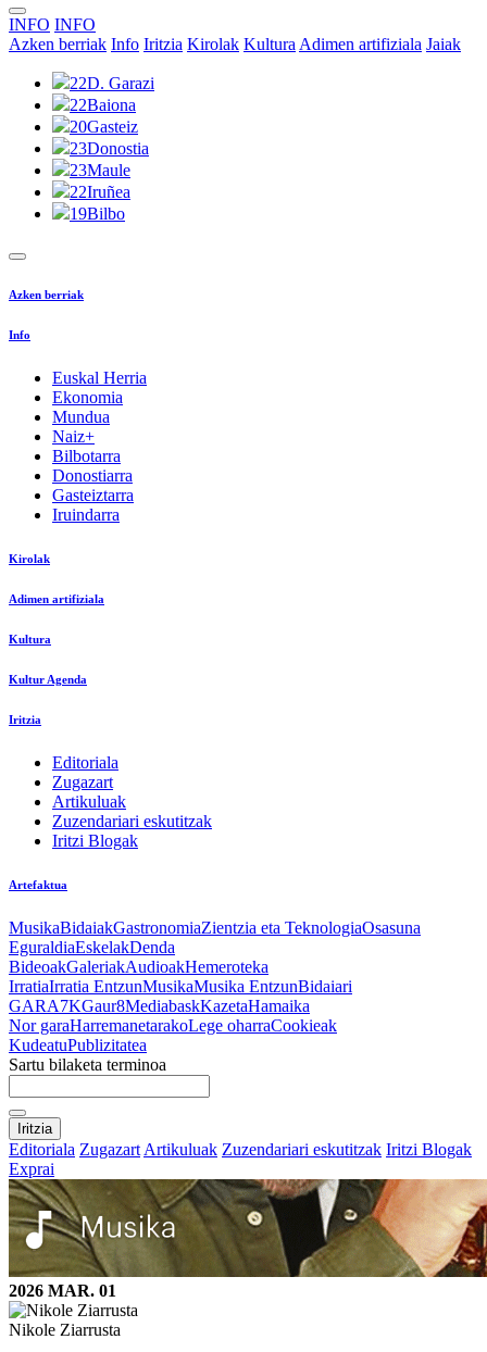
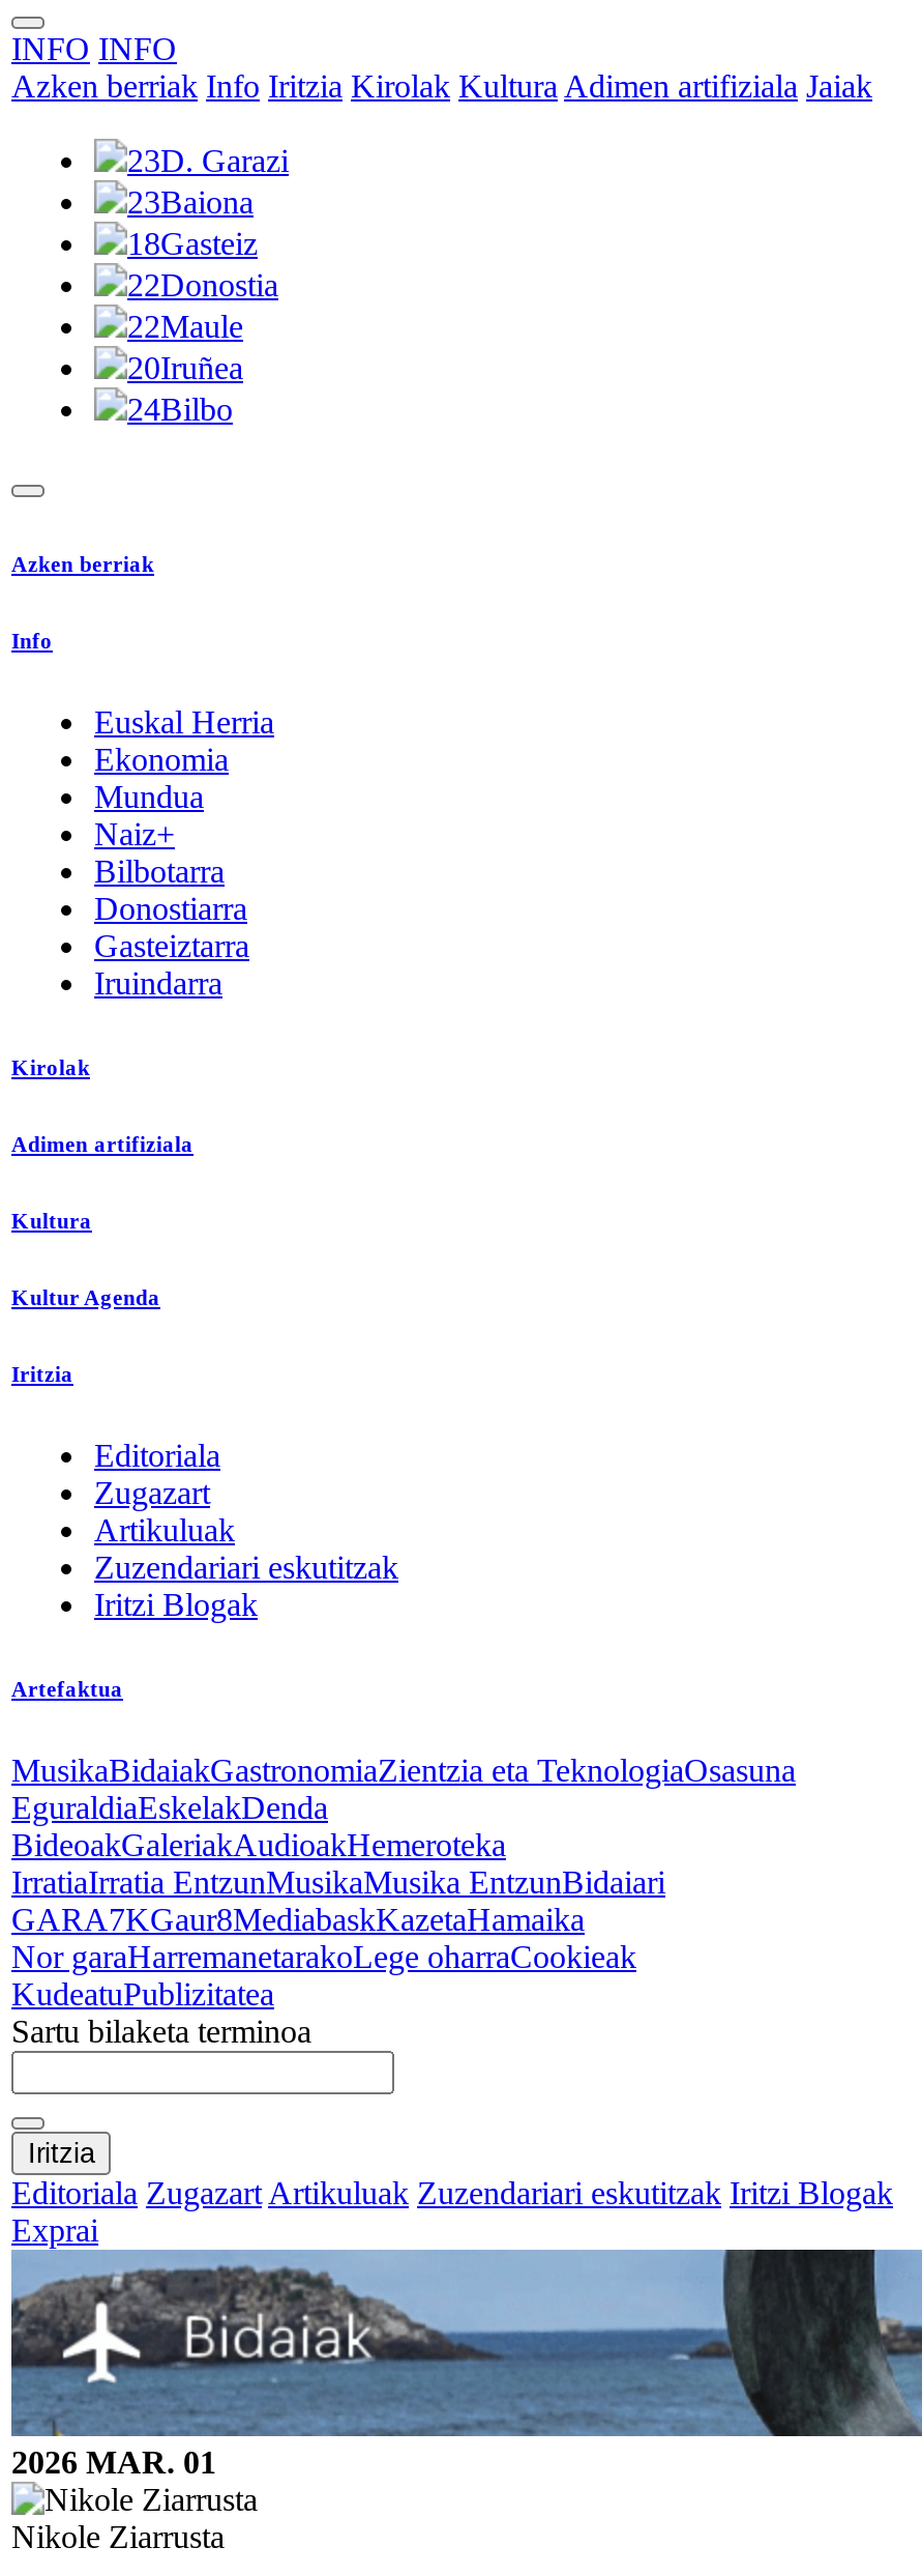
[70,74,154,92] 22D. Garazi -> [127,143,289,178] 23D. Garazi
[70,96,136,114] 22Baiona -> [127,184,254,220] 23Baiona
[70,117,138,136] 20Gasteiz -> [127,226,258,261] 18Gasteiz
[70,139,149,158] 23Donostia -> [127,267,278,302] 22Donostia
[70,161,130,179] 23Maule -> [127,309,243,344] 22Maule
[70,183,130,201] 22Iruñea -> [127,350,243,385] 20Iruñea
[70,204,125,223] 19Bilbo -> [127,392,233,427] 24Bilbo
[8,1178,484,1278] [image] -> [9,2248,916,2438] [image]

